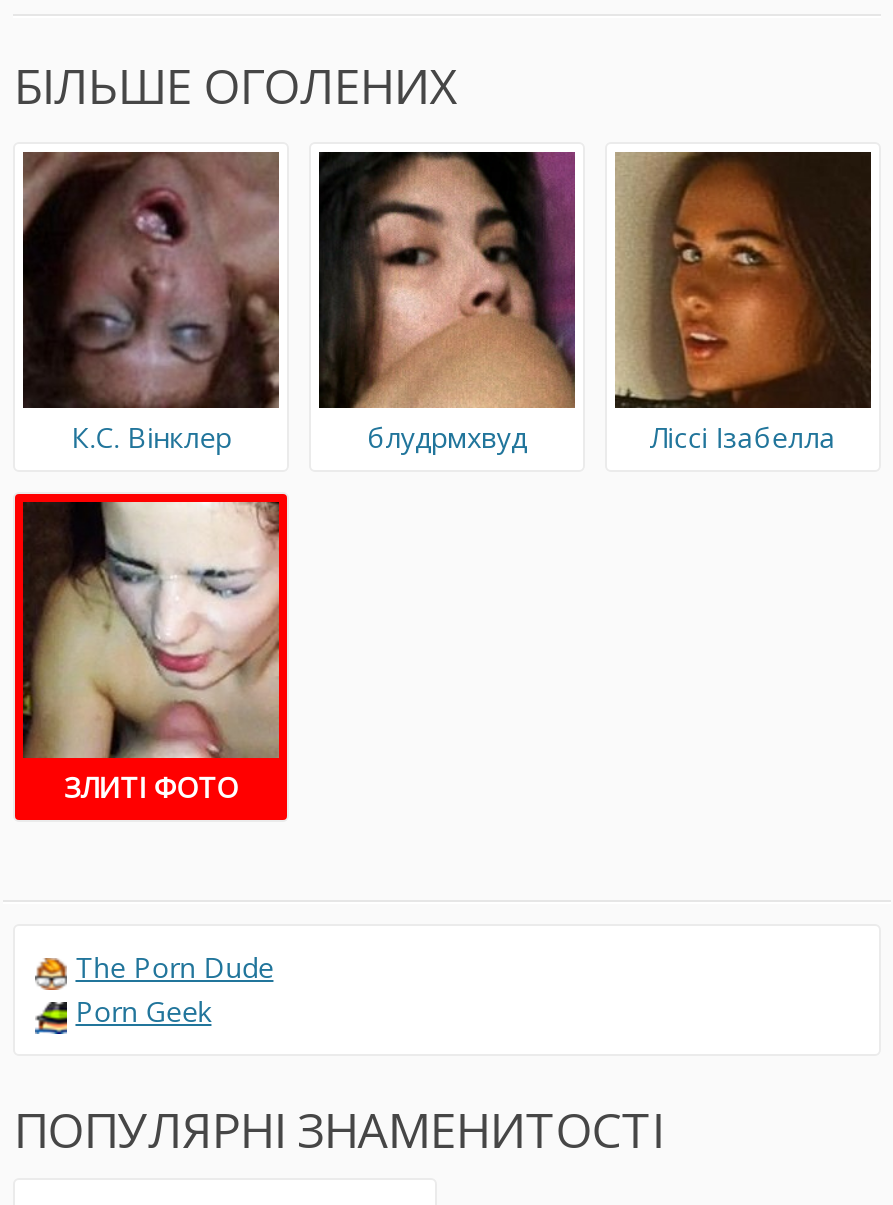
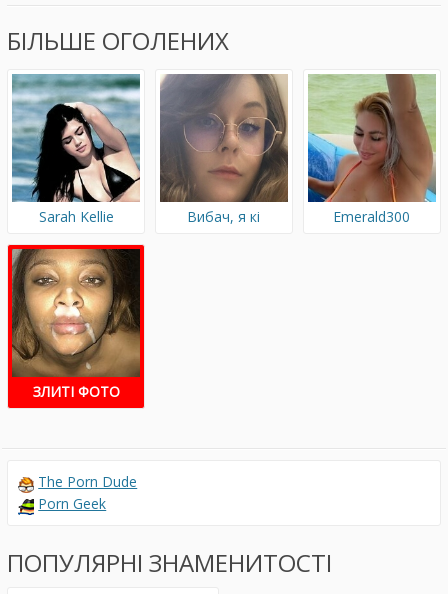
[21,150,836,456] [image] | К.С. Вінклер | блудрмхвуд | Ліссі Ізабелла -> [11,73,410,226] [image] | Sarah Kellie | Вибач, я кі | Emerald300
[317,150,577,408] [image] -> [159,73,288,202] [image]
[613,150,873,410] [image] -> [307,73,437,203] [image]
[21,500,281,760] [image] -> [11,248,141,378] [image]

